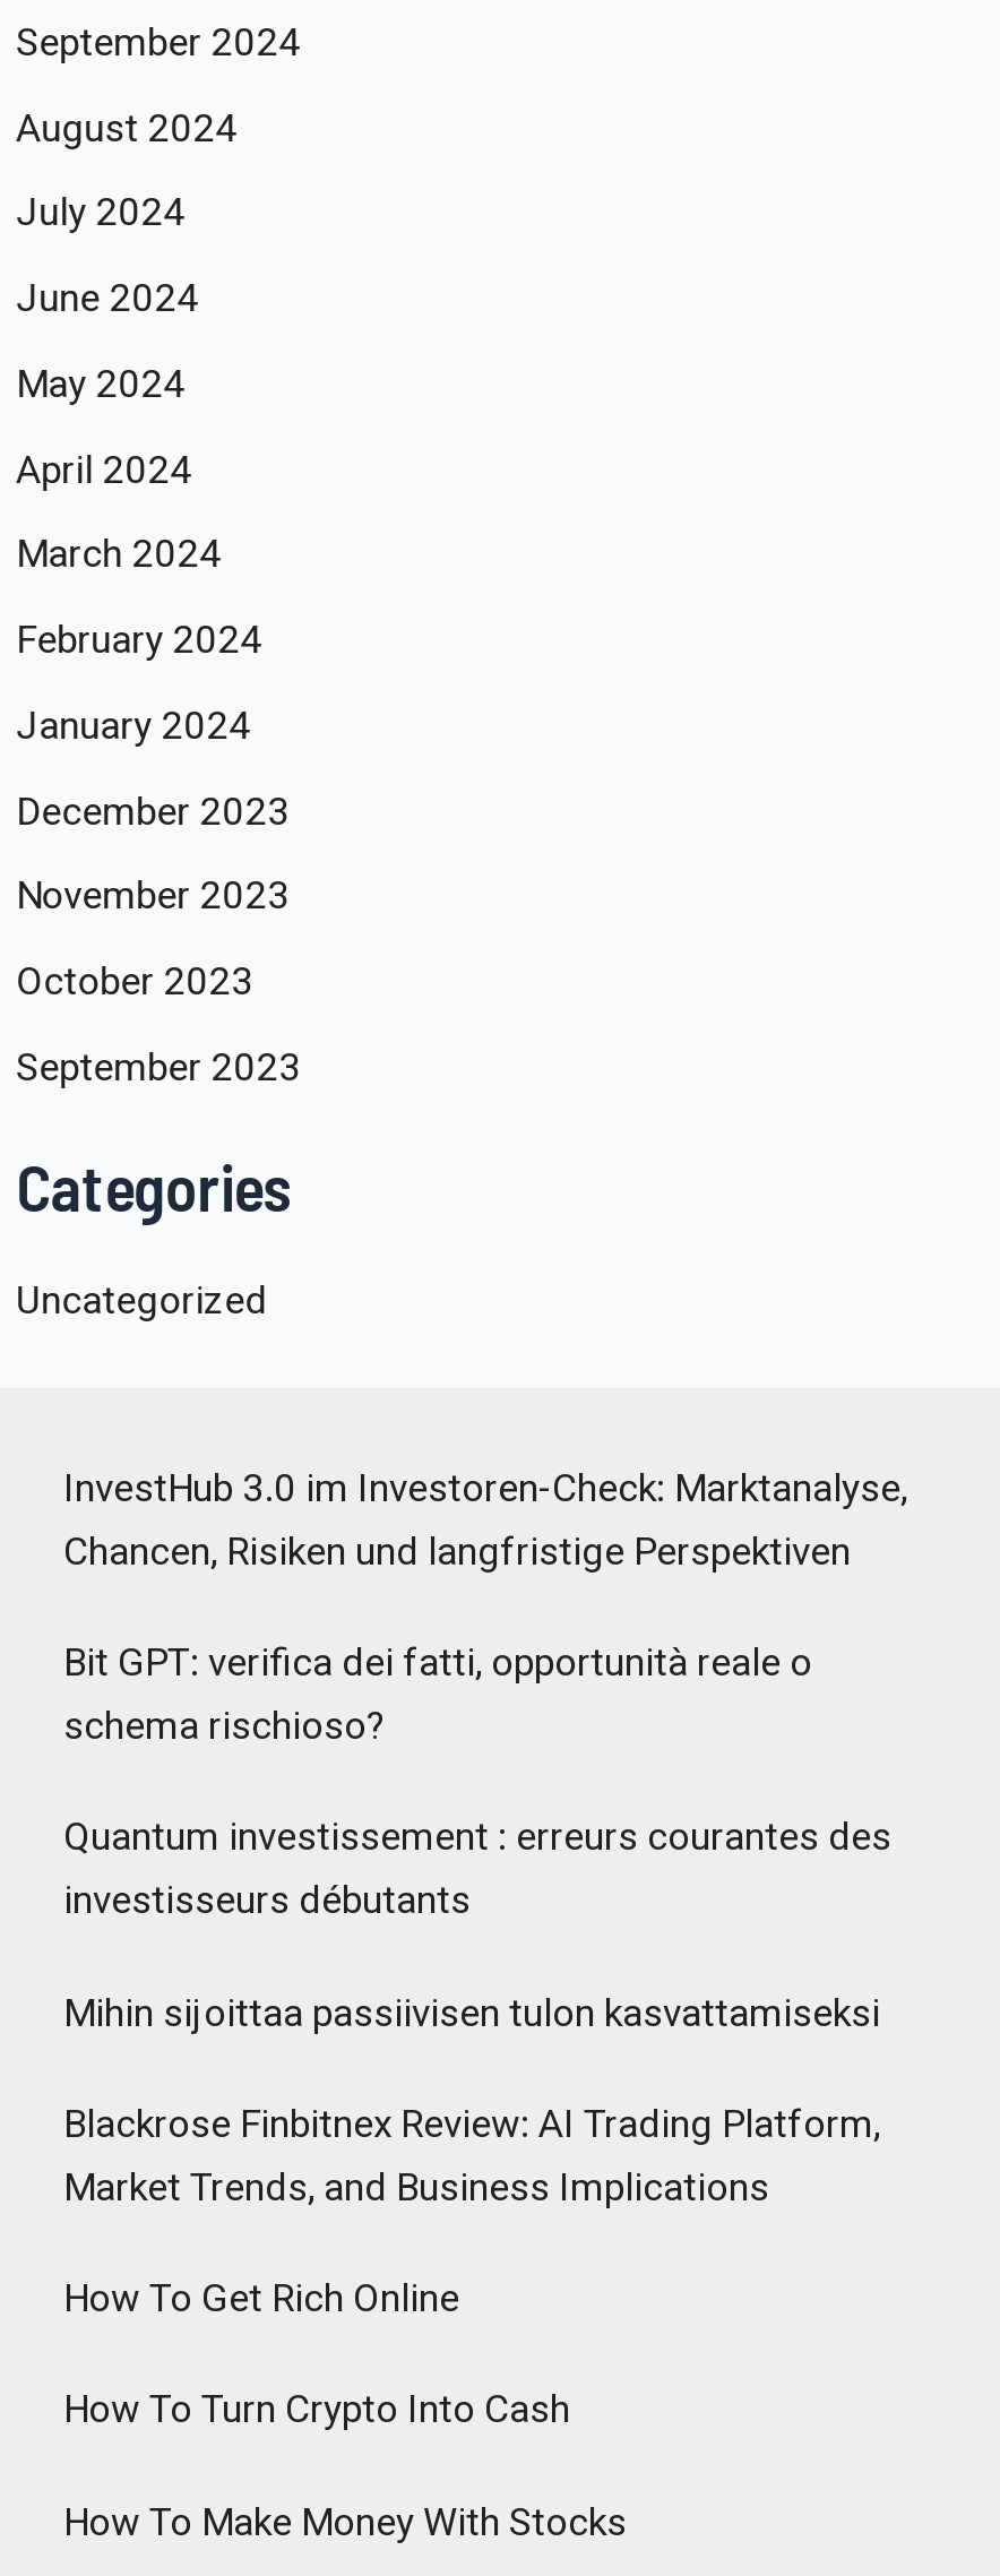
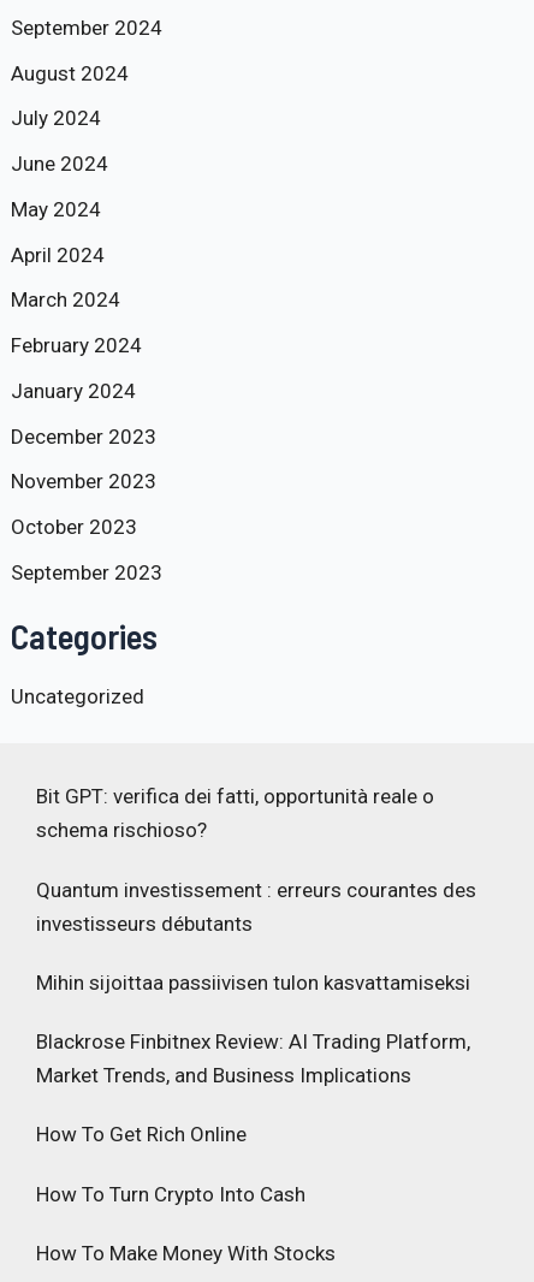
[63,1465,907,1573] InvestHub 3.0 im Investoren-Check: Marktanalyse, | Chancen, Risiken und langfristige Perspektiven -> none

